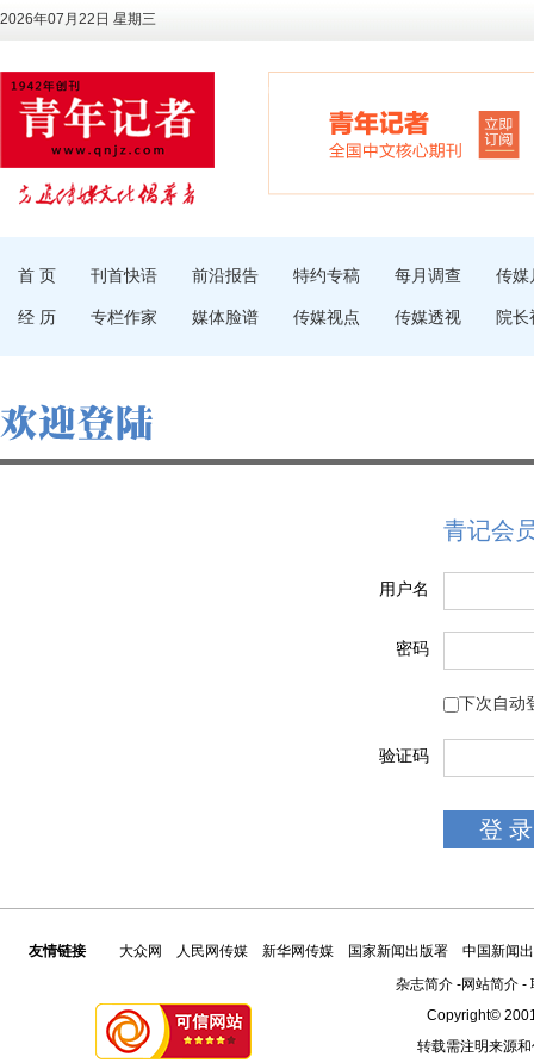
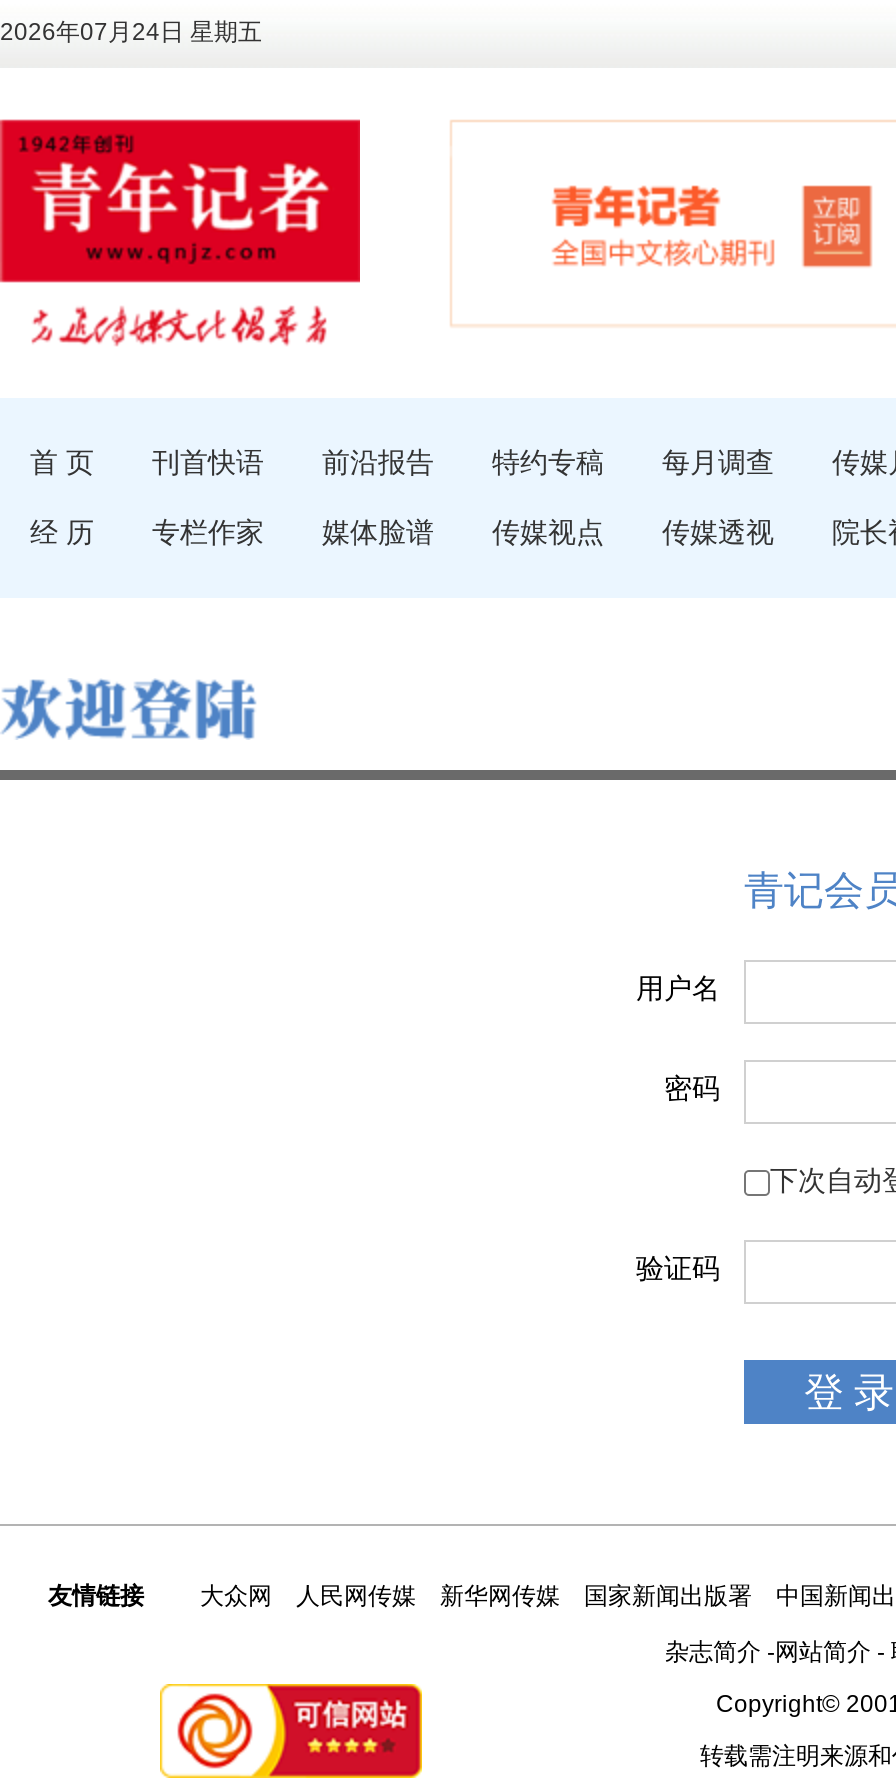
[0,11,156,27] 2026年07月22日 星期三 -> [0,18,262,46] 2026年07月24日 星期五

